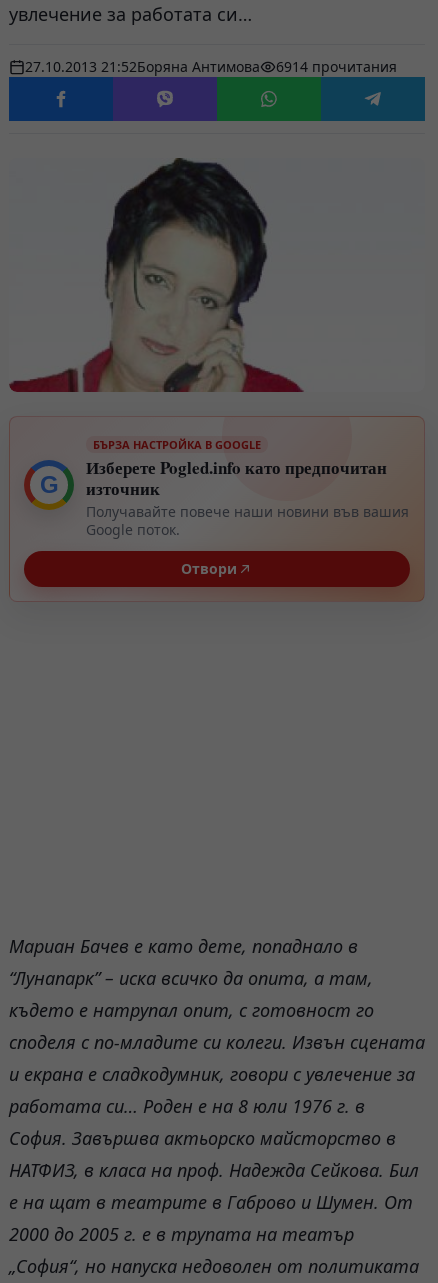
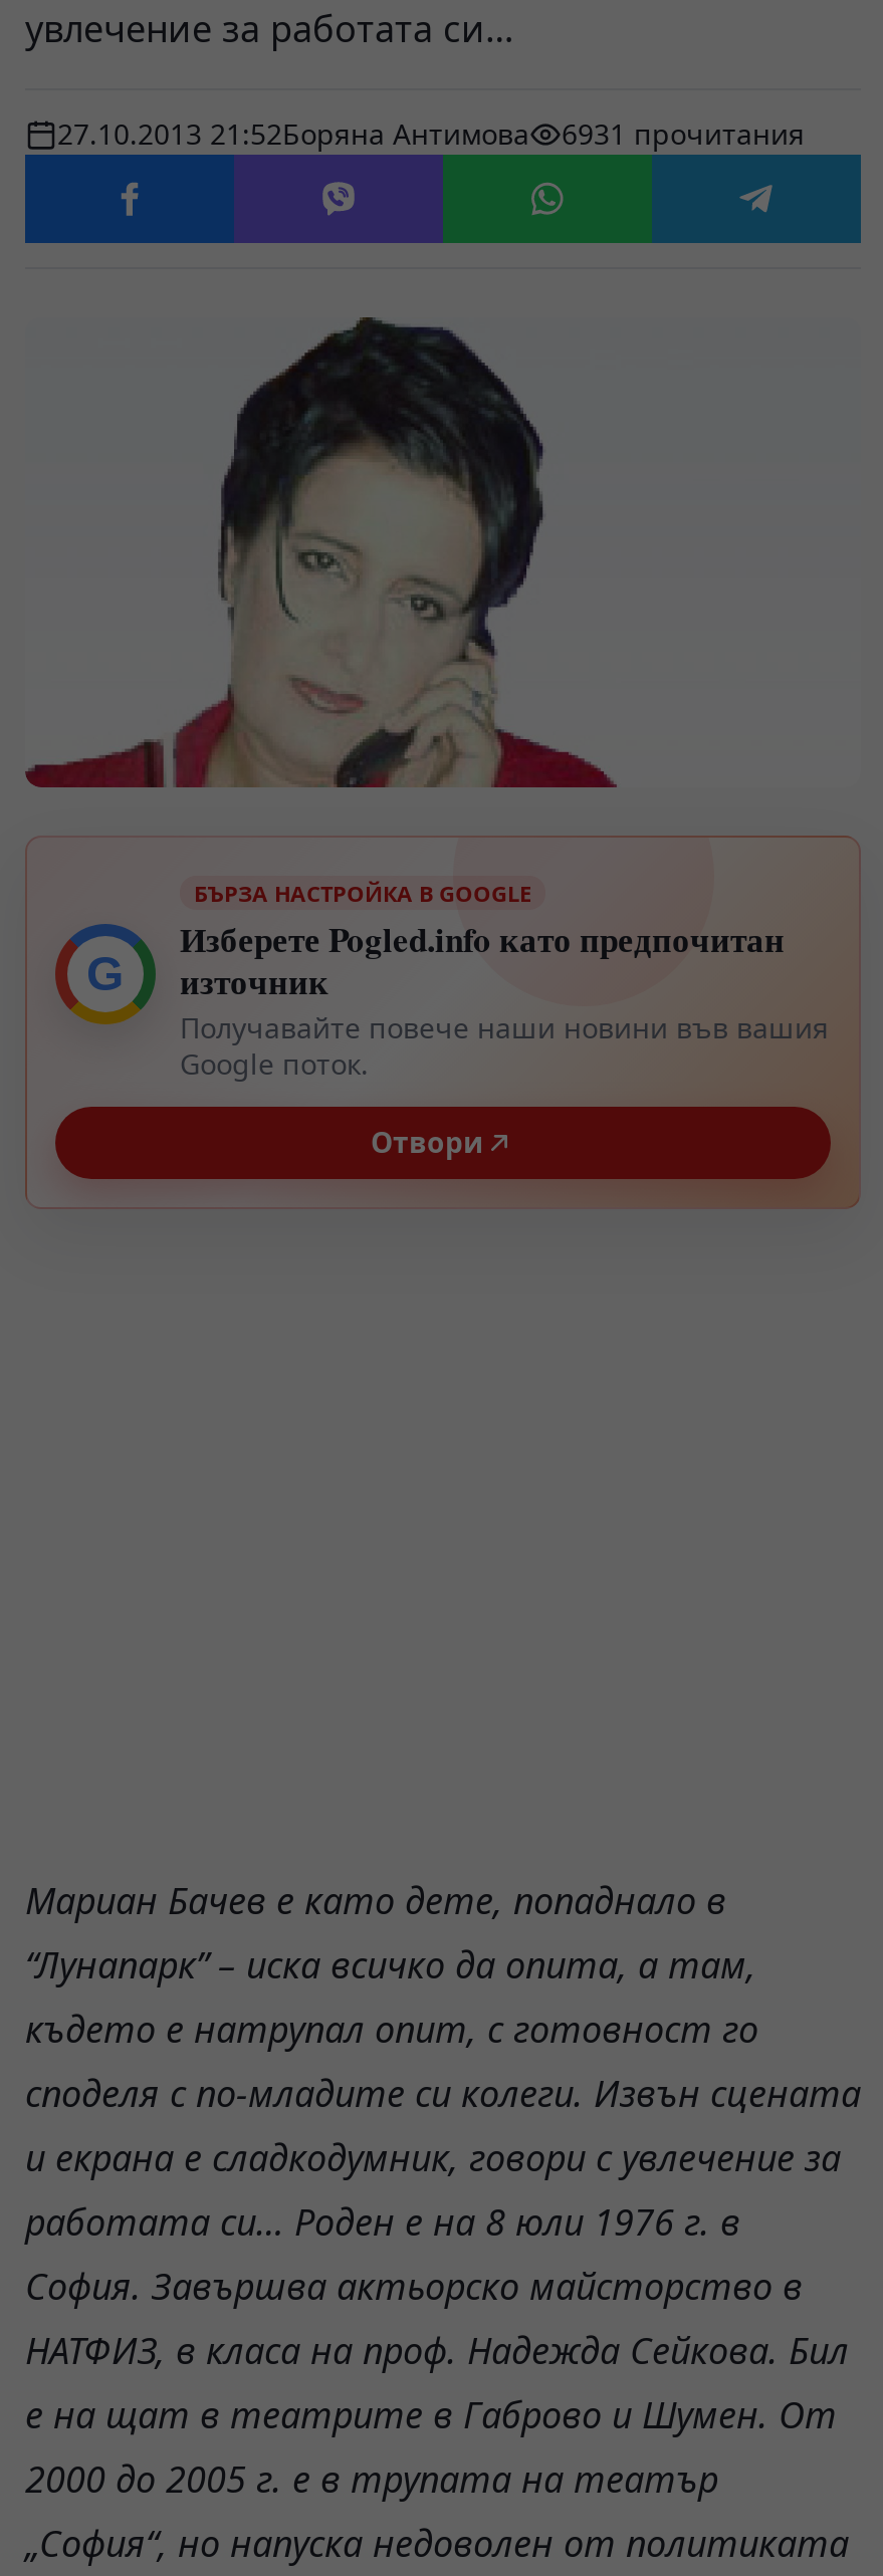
[25,57,397,76] 27.10.2013 21:52Боряна Антимова 6914 прочитания -> [57,114,805,153] 27.10.2013 21:52Боряна Антимова 6931 прочитания

